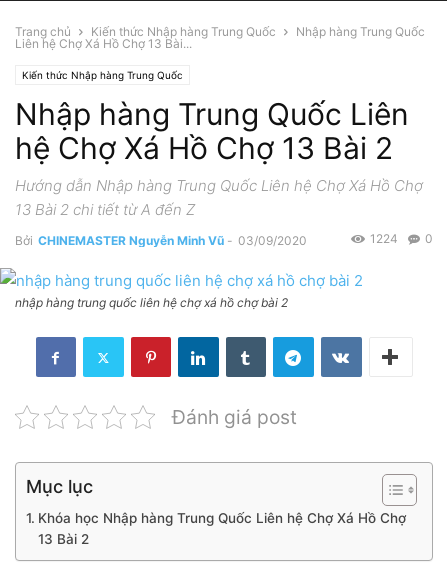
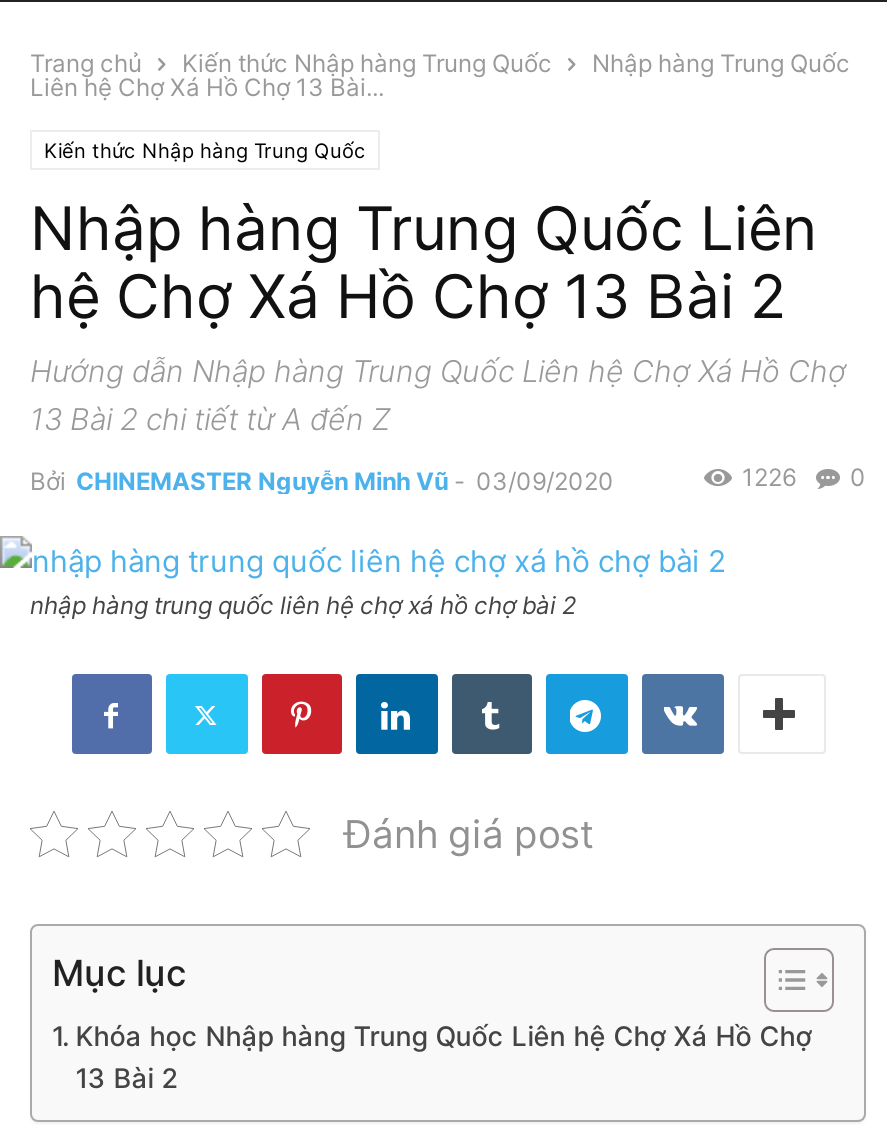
[370,231,433,246] 1224 0 -> [742,462,866,492] 1226 0

